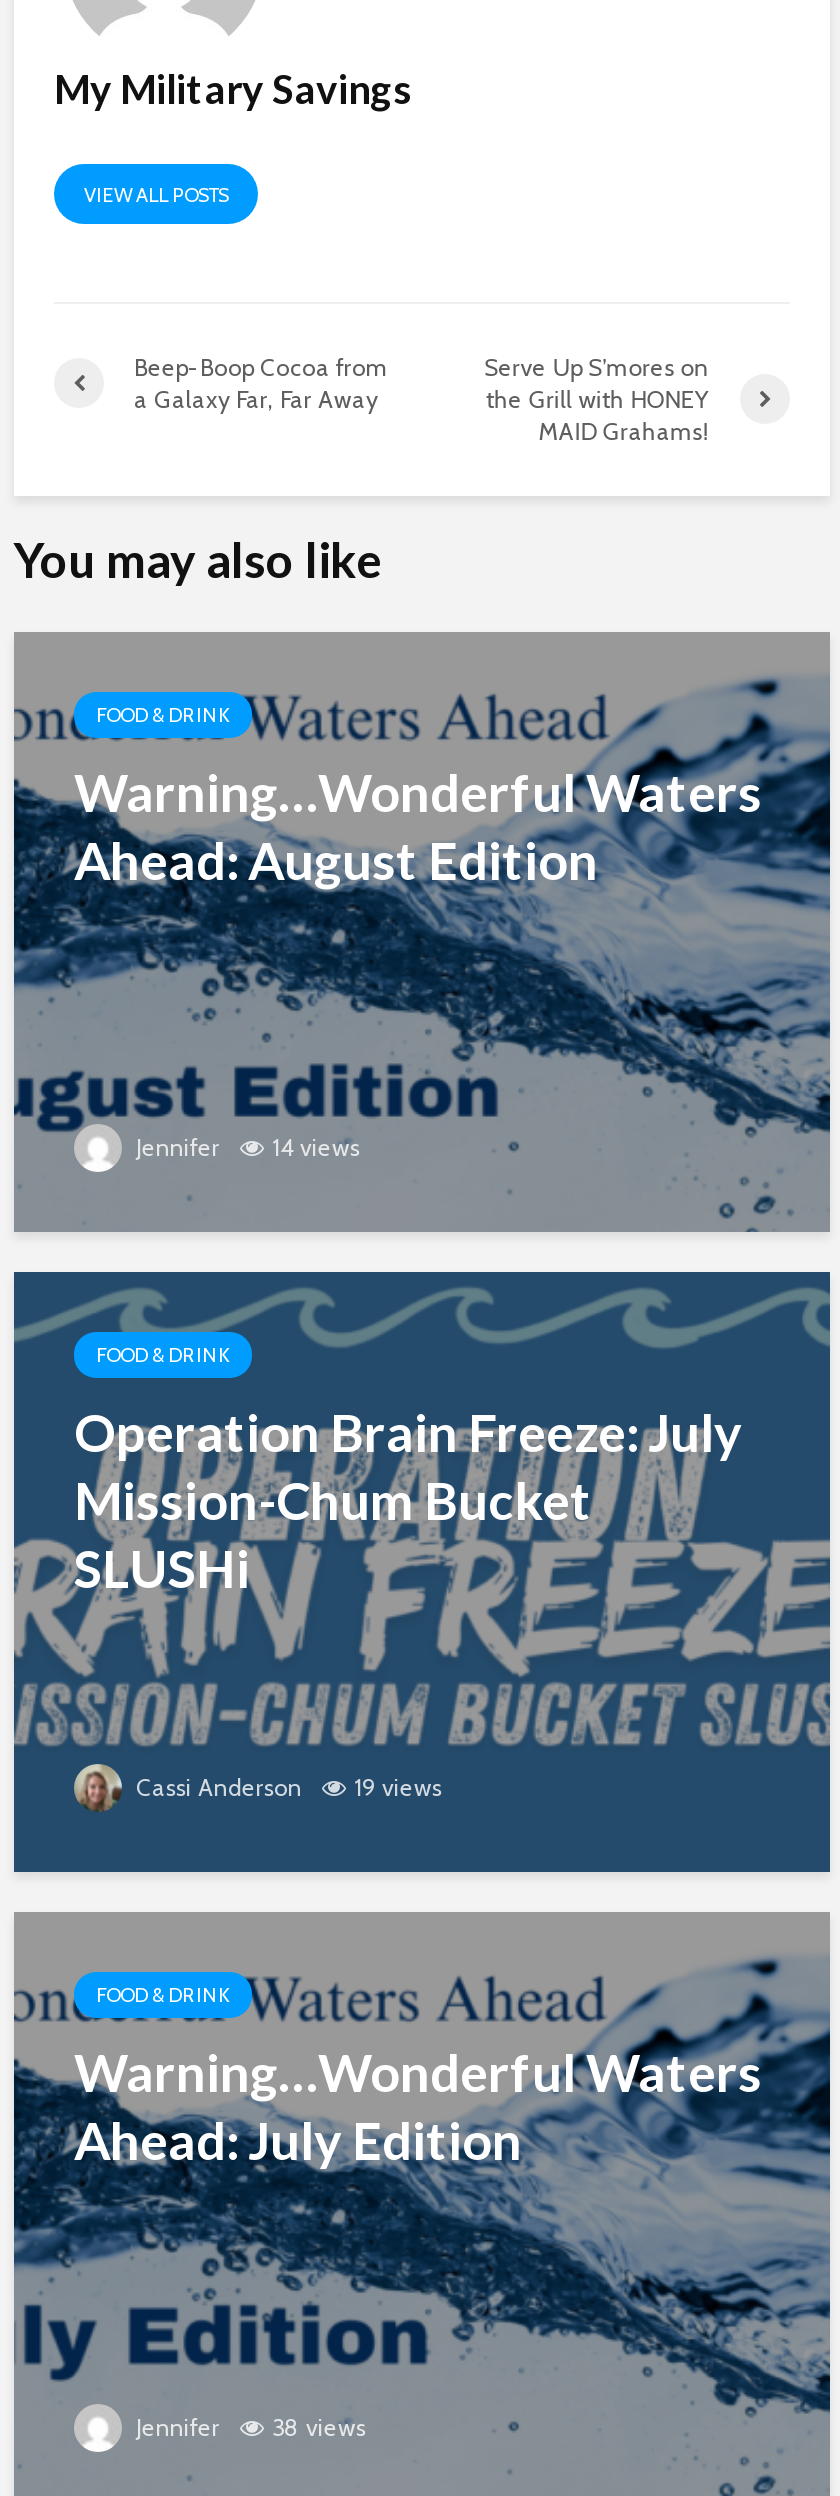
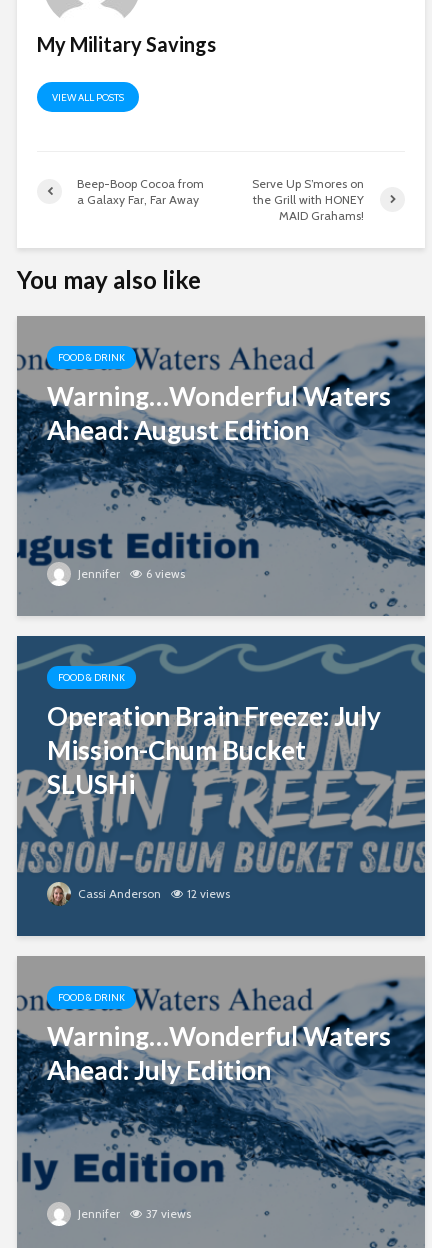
[130,1131,360,1161] Jennifer 14 views -> [75,566,185,581] Jennifer 6 views
[130,1771,442,1801] Cassi Anderson 19 views -> [75,886,230,901] Cassi Anderson 12 views
[130,2411,366,2441] Jennifer 38 views -> [75,1206,191,1221] Jennifer 37 views

